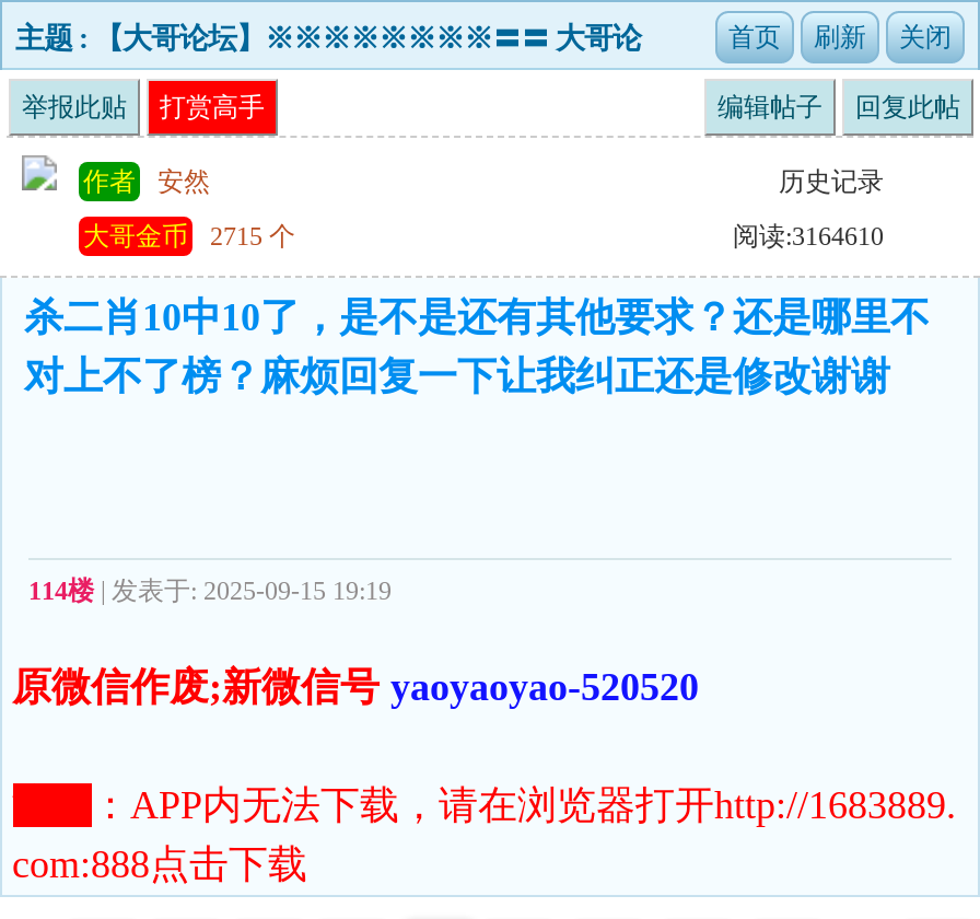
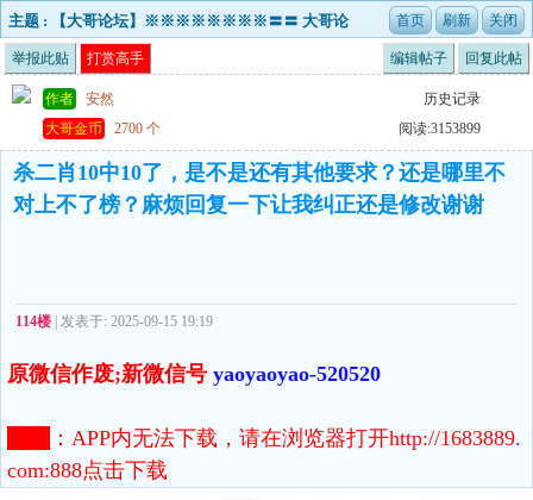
[210,221,295,252] 2715 个 -> [114,120,161,137] 2700 个
[733,221,884,252] 阅读:3164610 -> [399,120,481,137] 阅读:3153899

